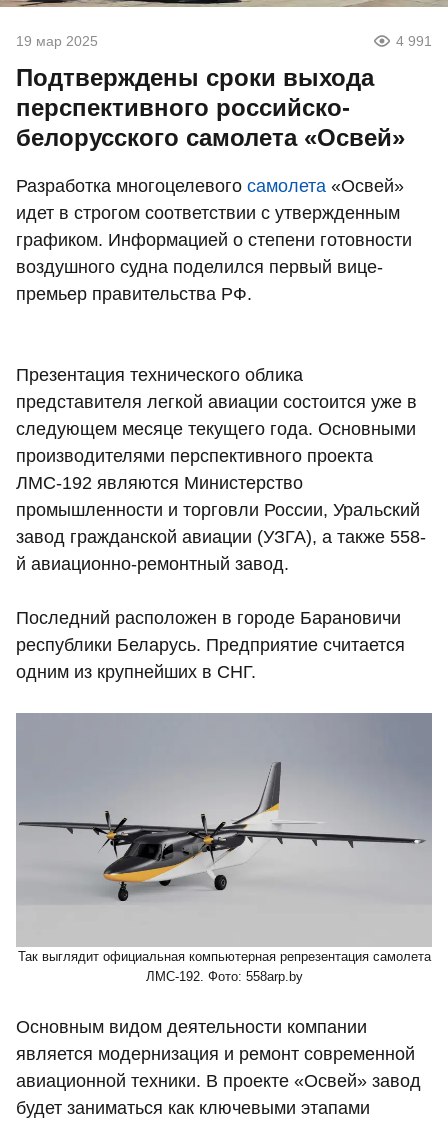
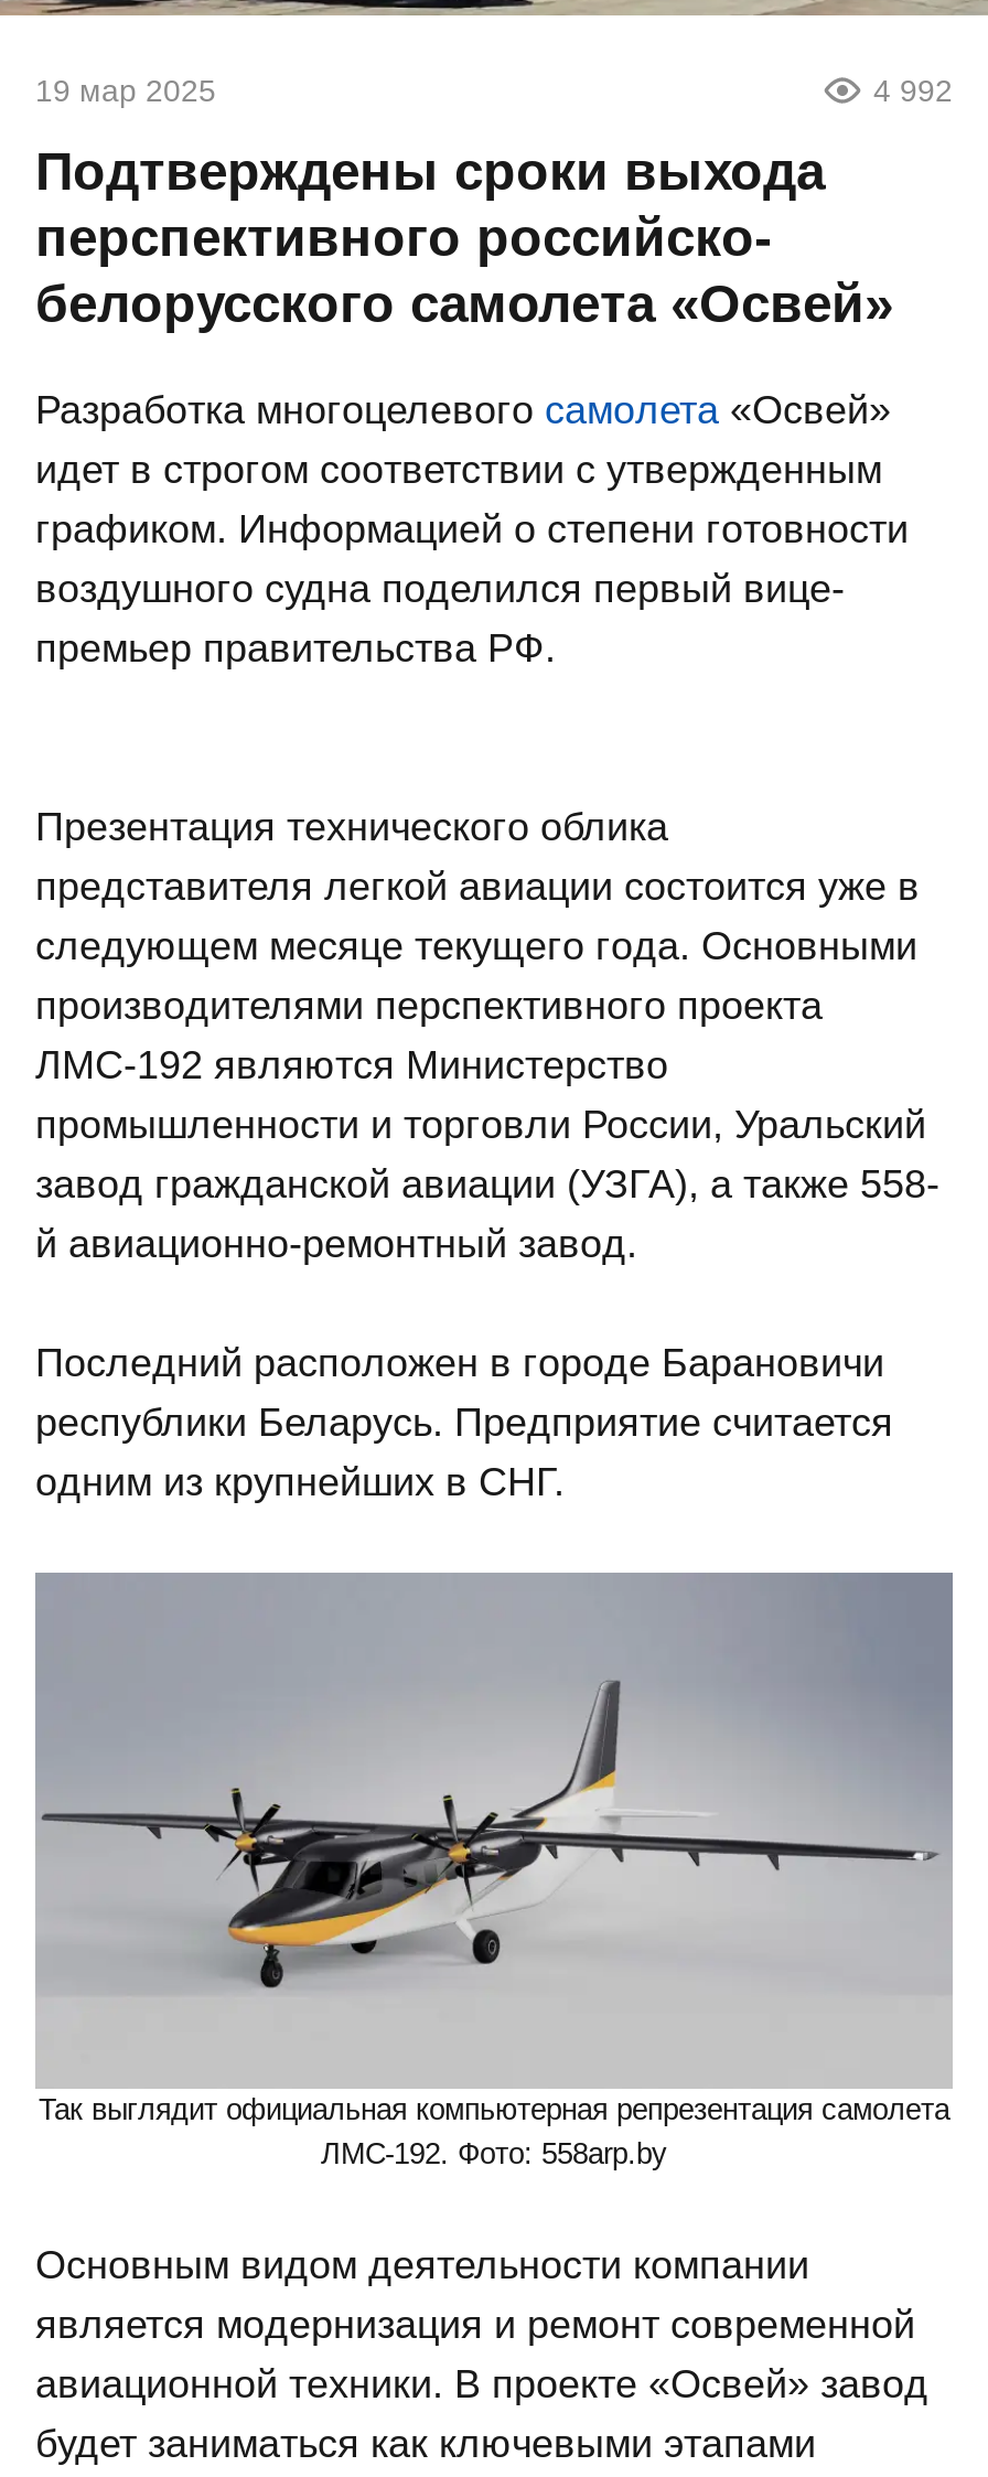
[396,33,432,49] 4 991 -> [873,73,953,108] 4 992

